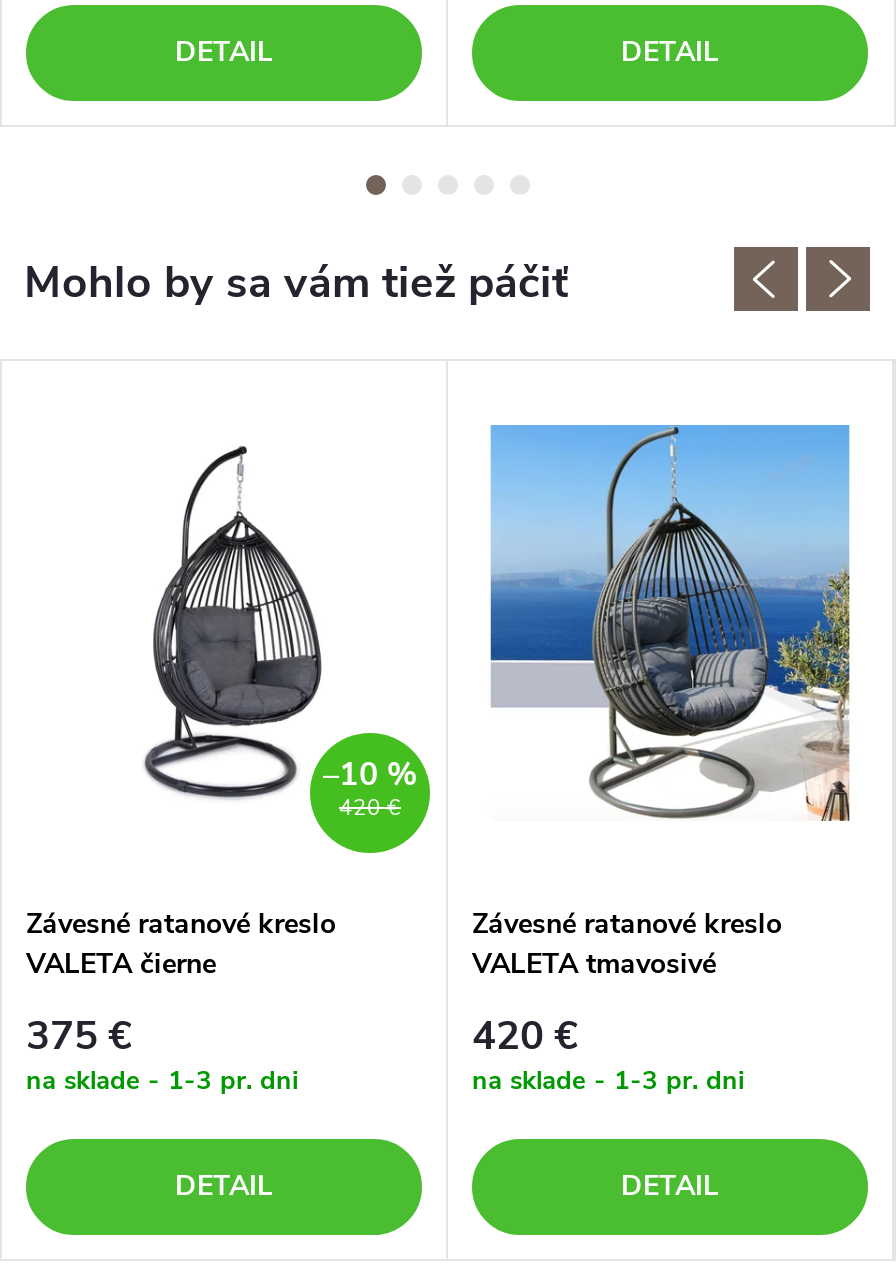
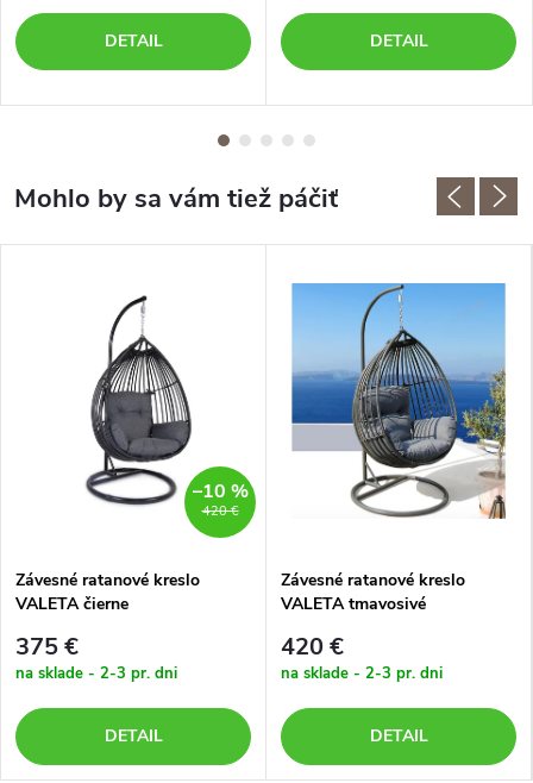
[26,1063,298,1099] na sklade - 1-3 pr. dni -> [15,663,177,684] na sklade - 2-3 pr. dni
[472,1063,744,1099] na sklade - 1-3 pr. dni -> [281,663,443,684] na sklade - 2-3 pr. dni

